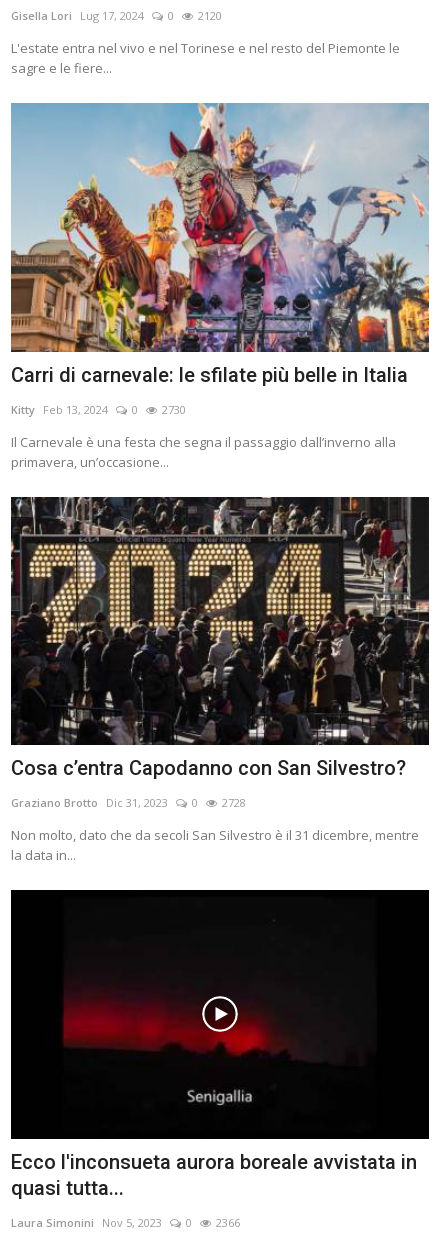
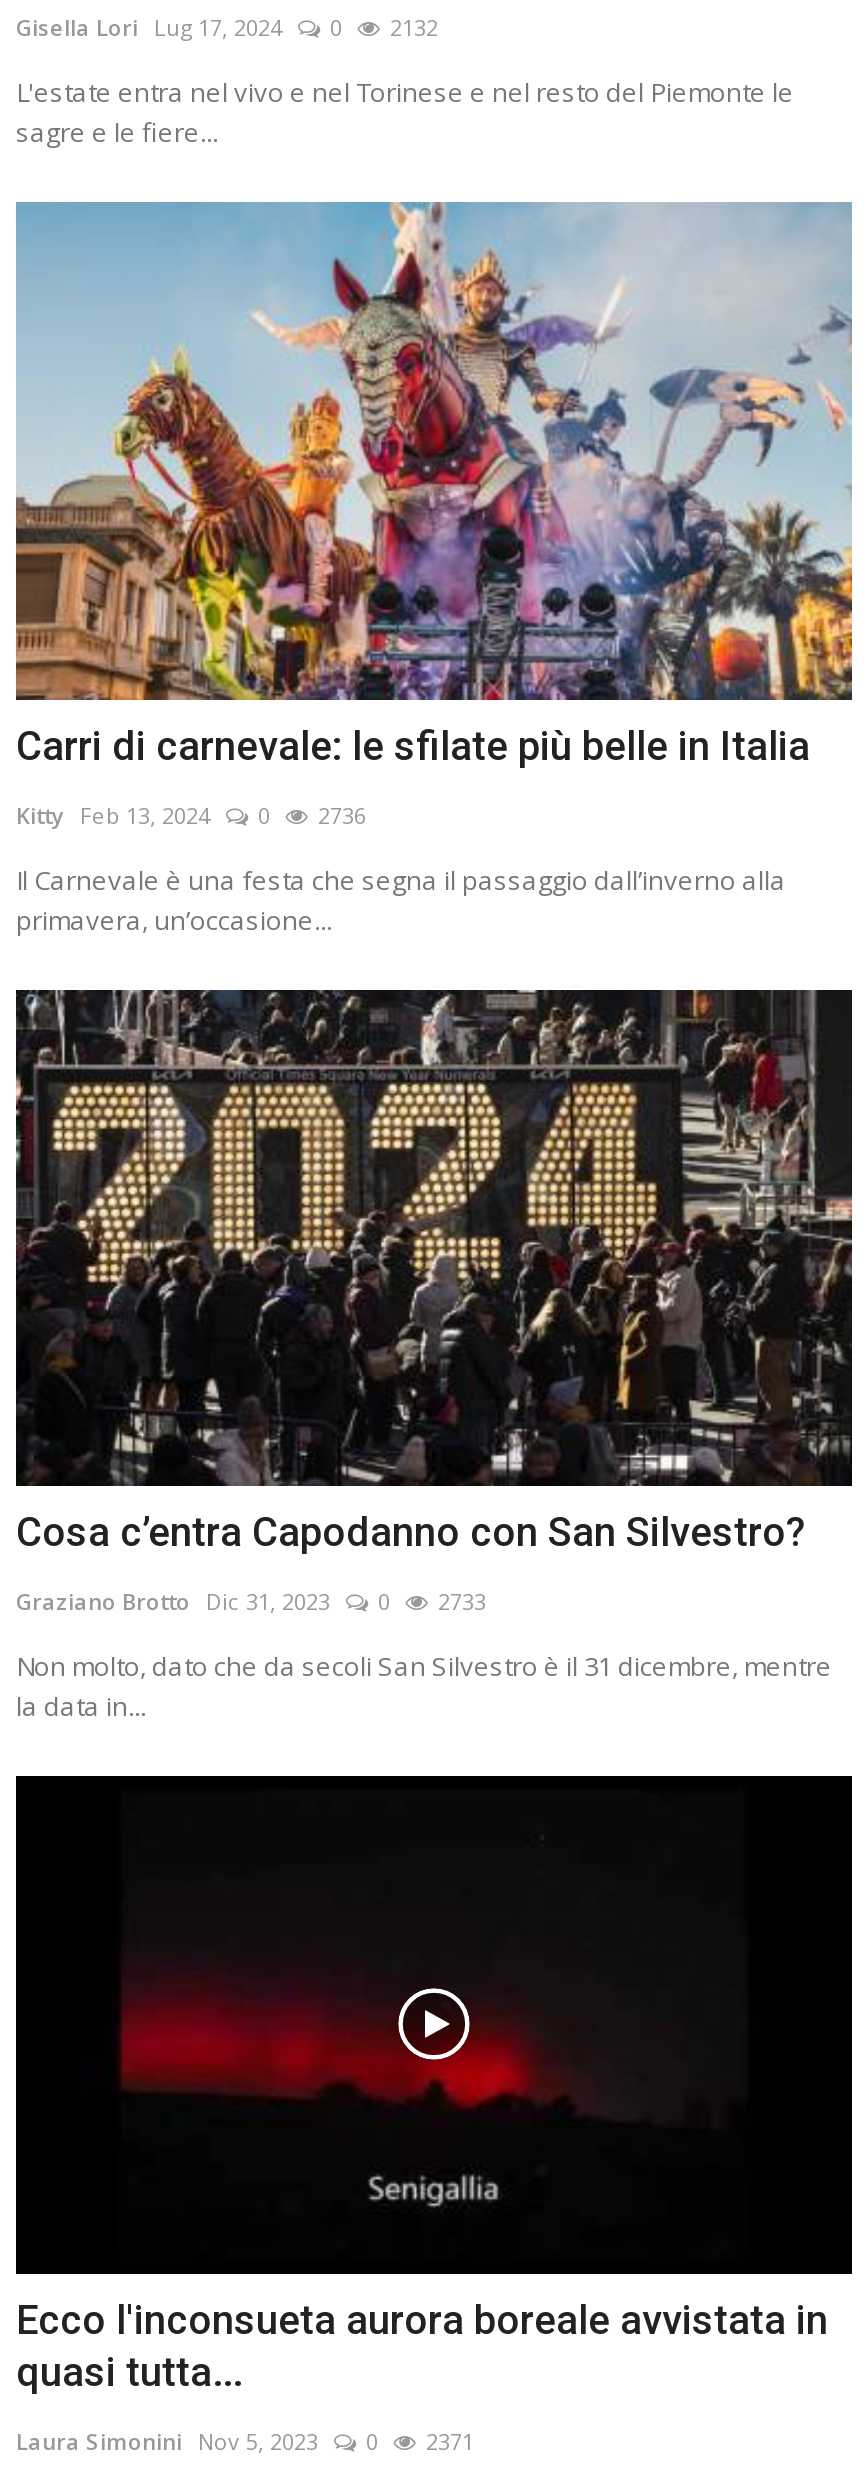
[11,8,222,23] Gisella Lori Lug 17, 2024 0 2120 -> [16,12,438,42] Gisella Lori Lug 17, 2024 0 2132
[11,402,186,417] Kitty Feb 13, 2024 0 2730 -> [16,799,366,829] Kitty Feb 13, 2024 0 2736
[11,795,246,810] Graziano Brotto Dic 31, 2023 0 2728 -> [16,1586,486,1616] Graziano Brotto Dic 31, 2023 0 2733
[11,1215,240,1230] Laura Simonini Nov 5, 2023 0 2366 -> [16,2426,474,2456] Laura Simonini Nov 5, 2023 0 2371

